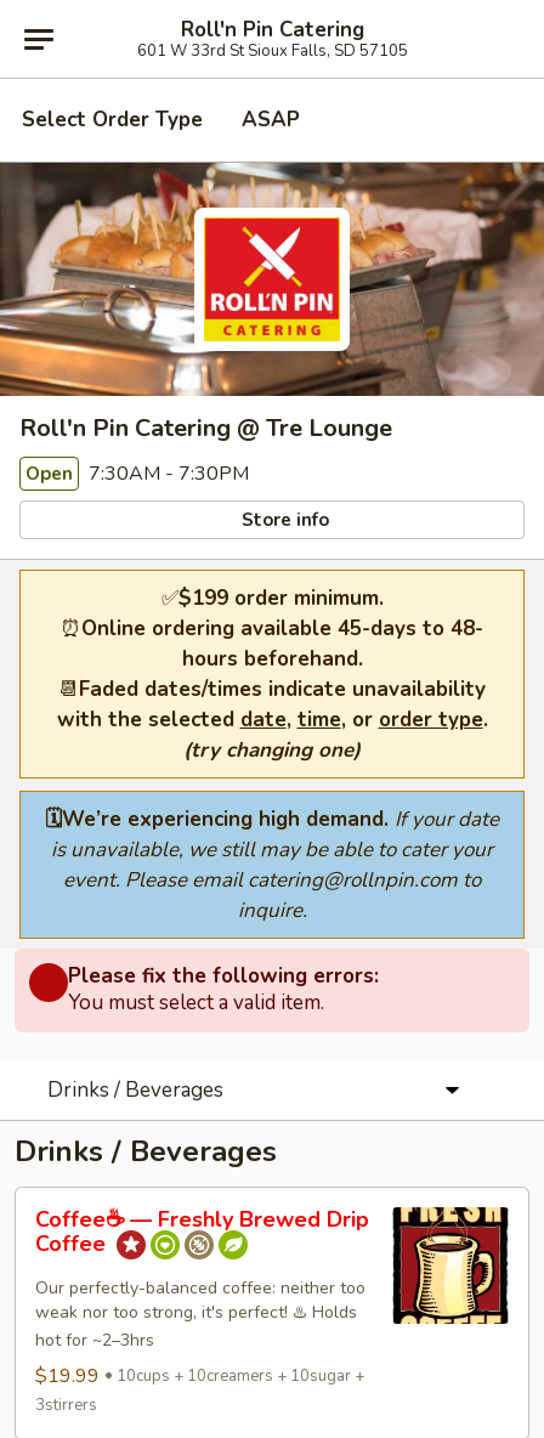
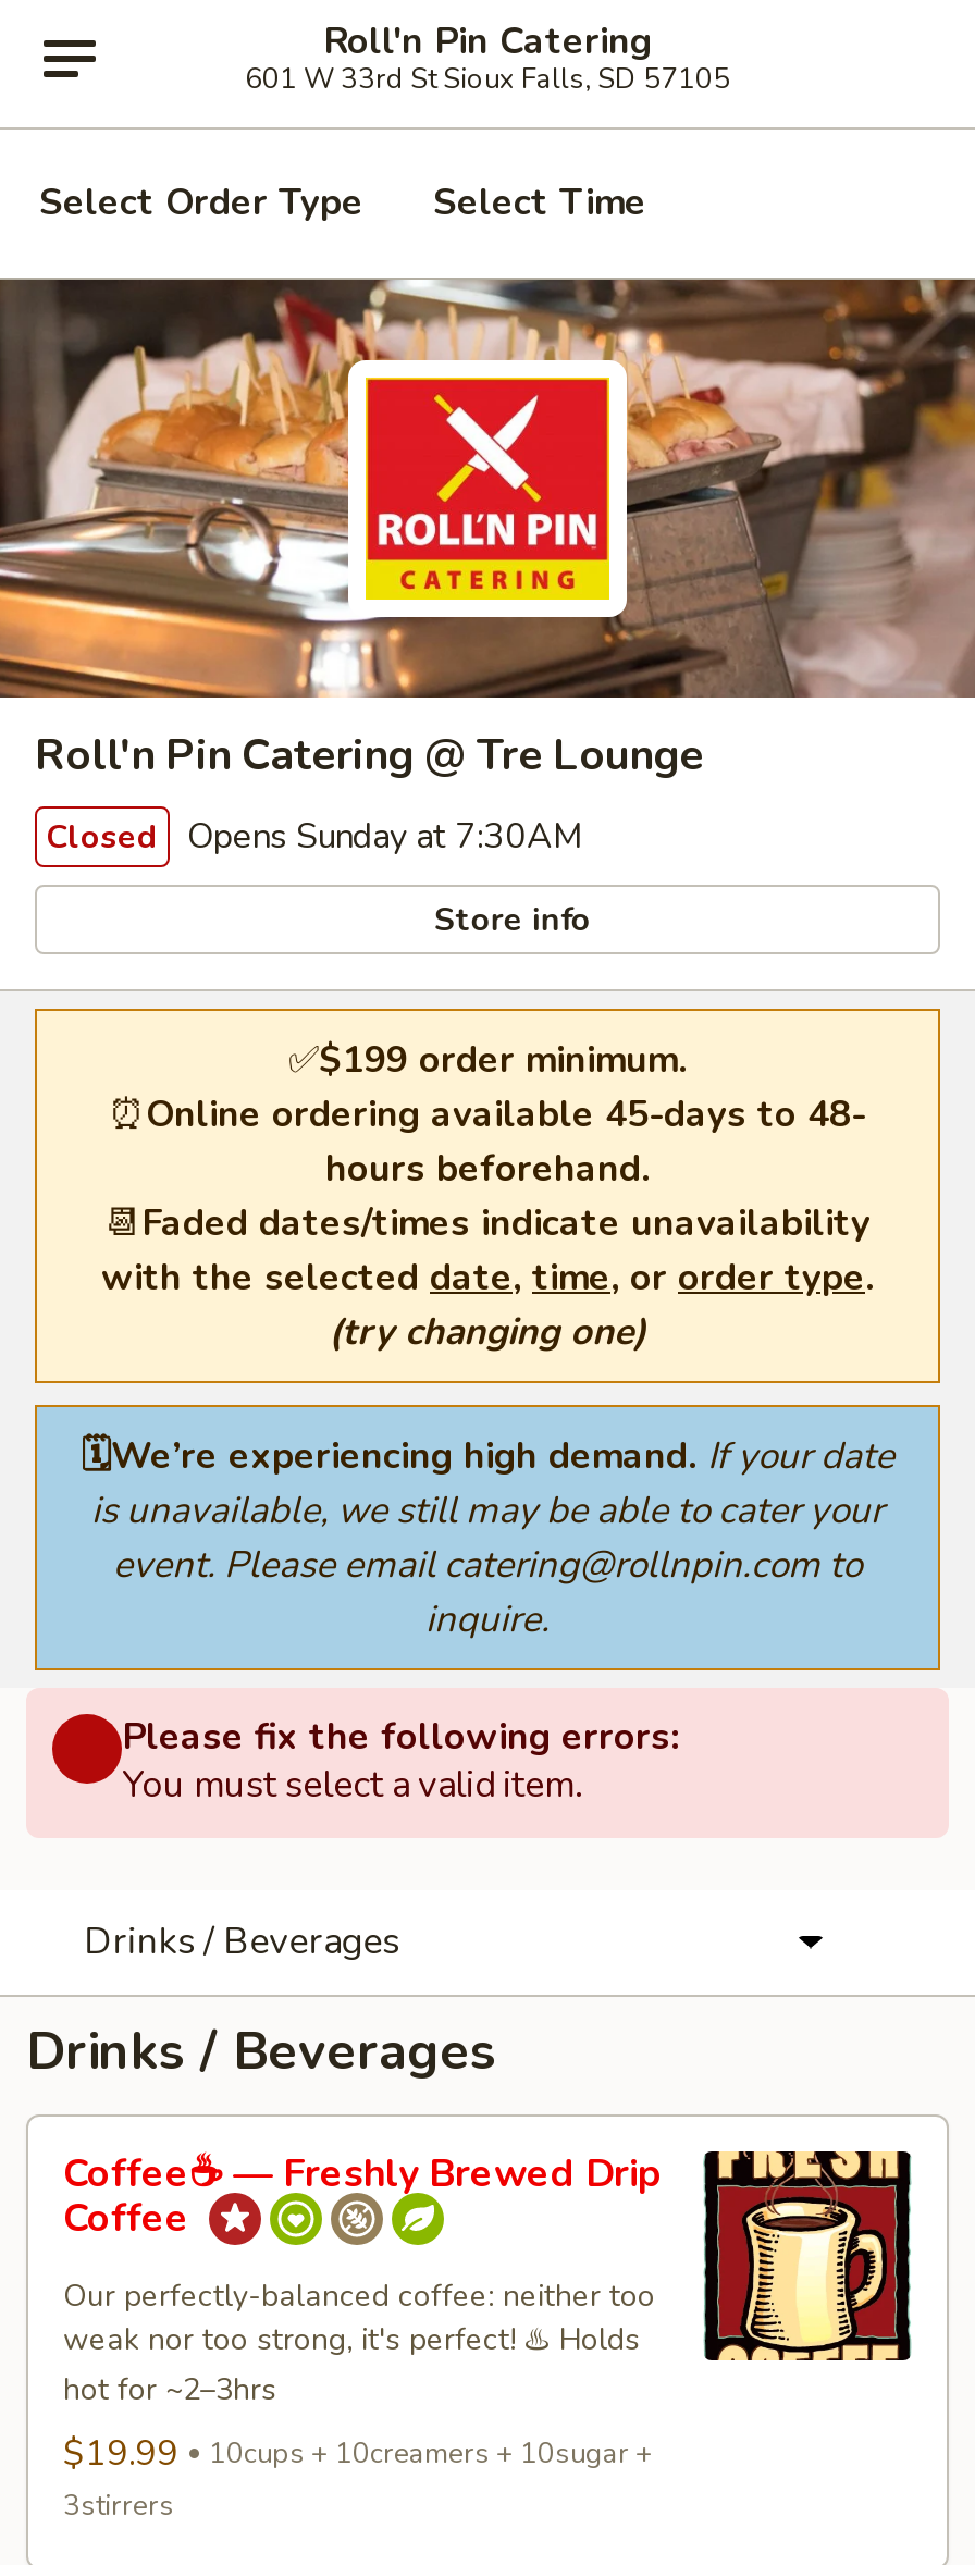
[242,106,300,134] ASAP -> [433,177,646,227] Select Time
[25,460,249,487] Open 7:30AM - 7:30PM -> [46,813,583,861] Closed Opens Sunday at 7:30AM

